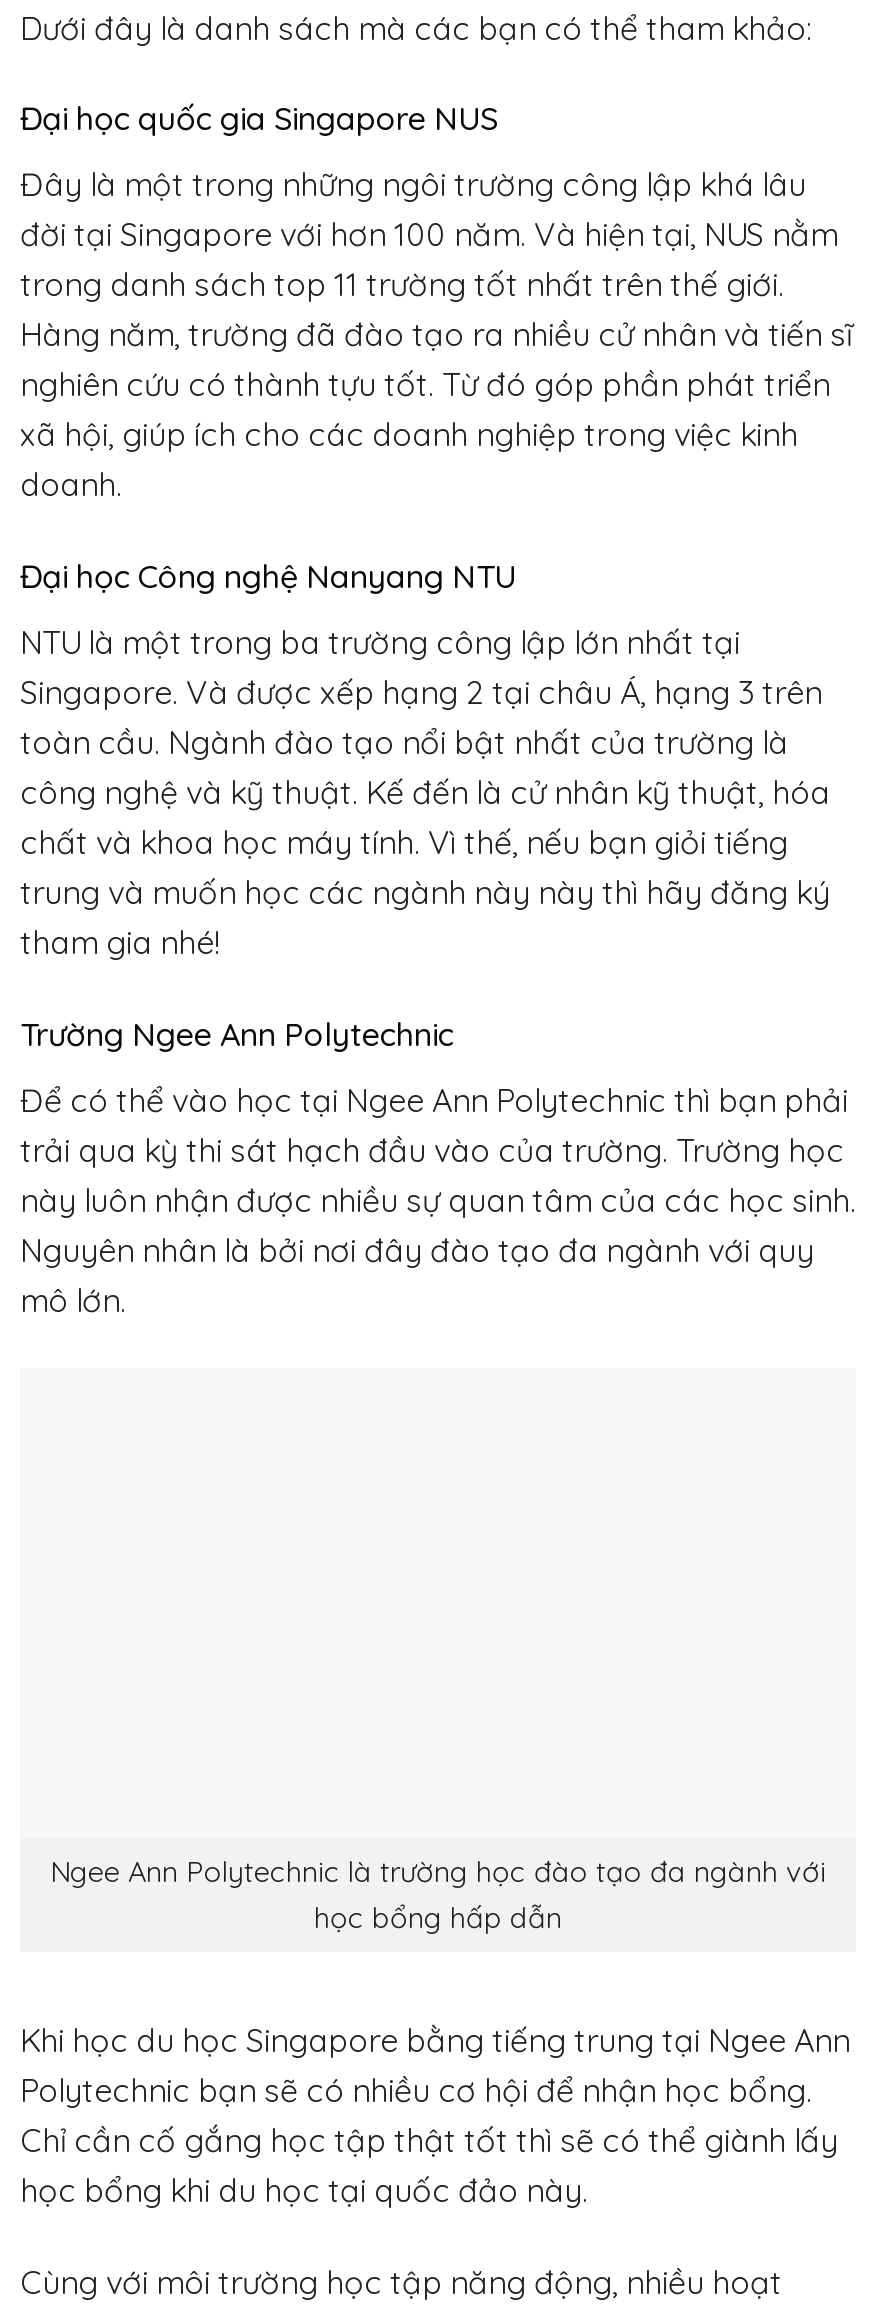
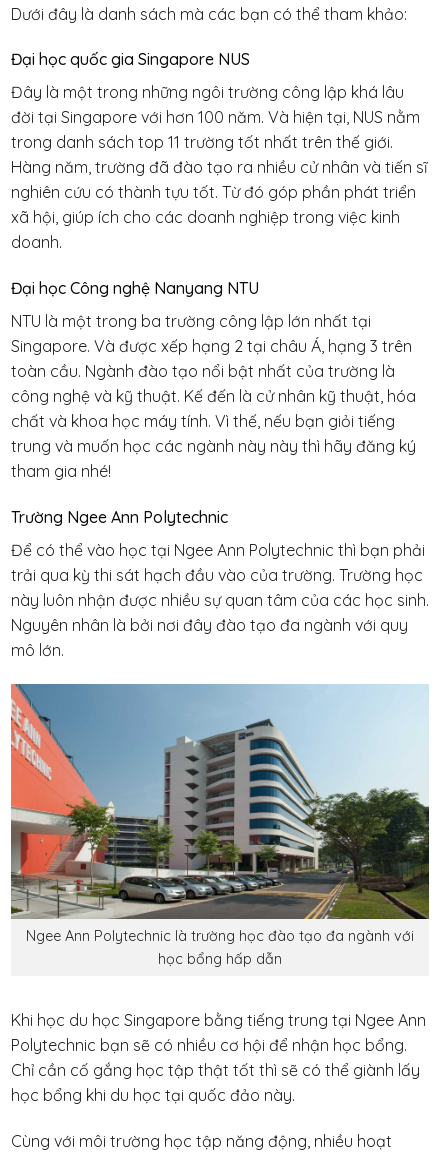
none -> [10,683,430,920] [image]

